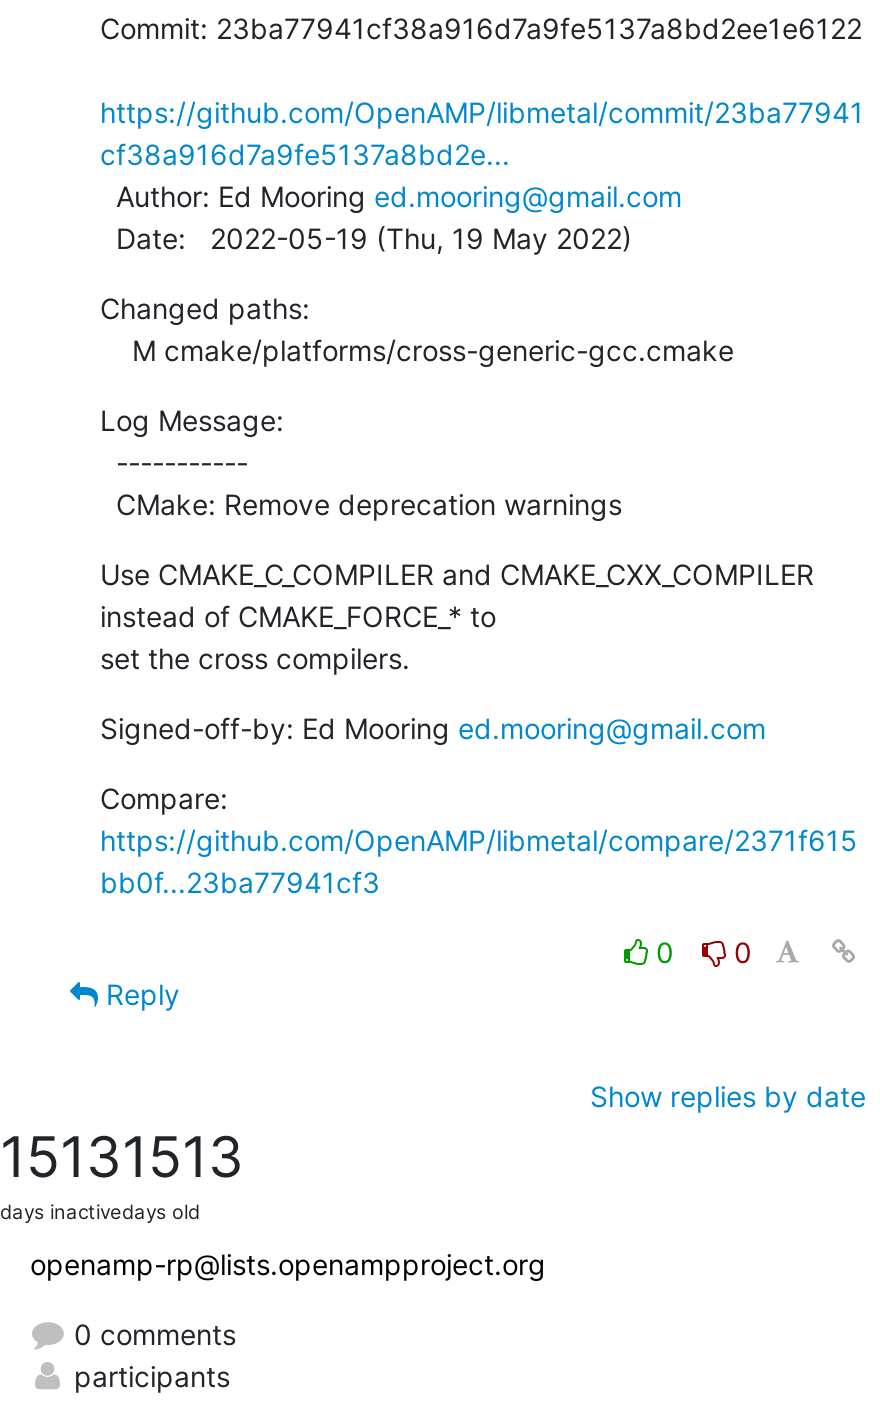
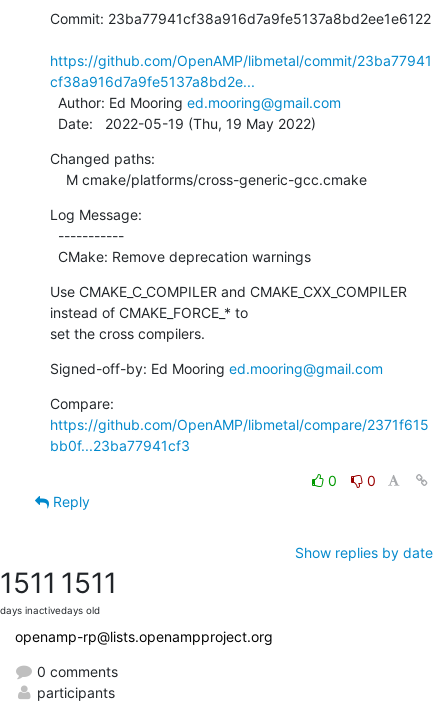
[0,1123,122,1191] 1513 -> [0,566,56,600] 1511
[122,1123,244,1191] 1513 -> [61,566,117,600] 1511

